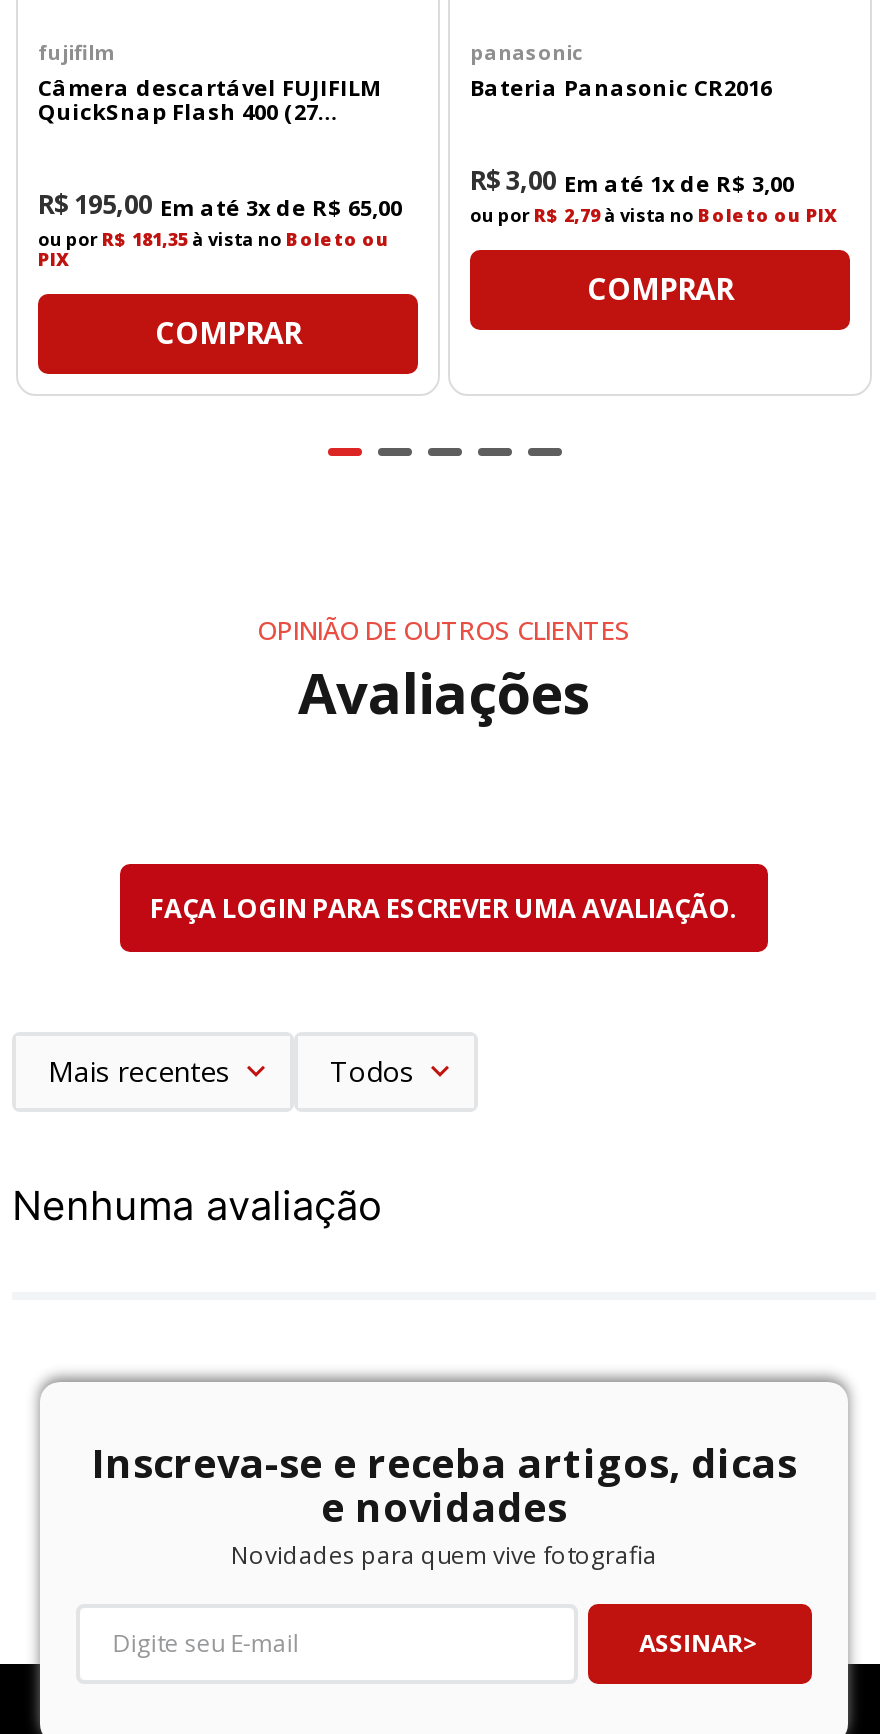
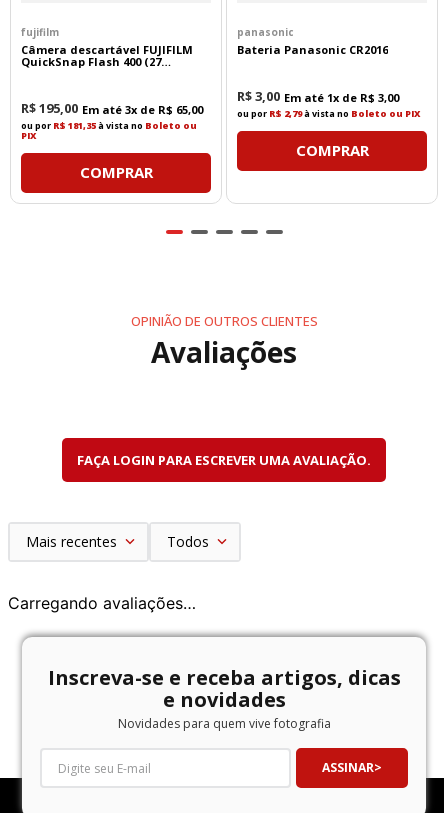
[12,1182,382,1230] Nenhuma avaliação -> [8,593,196,613] Carregando avaliações…

